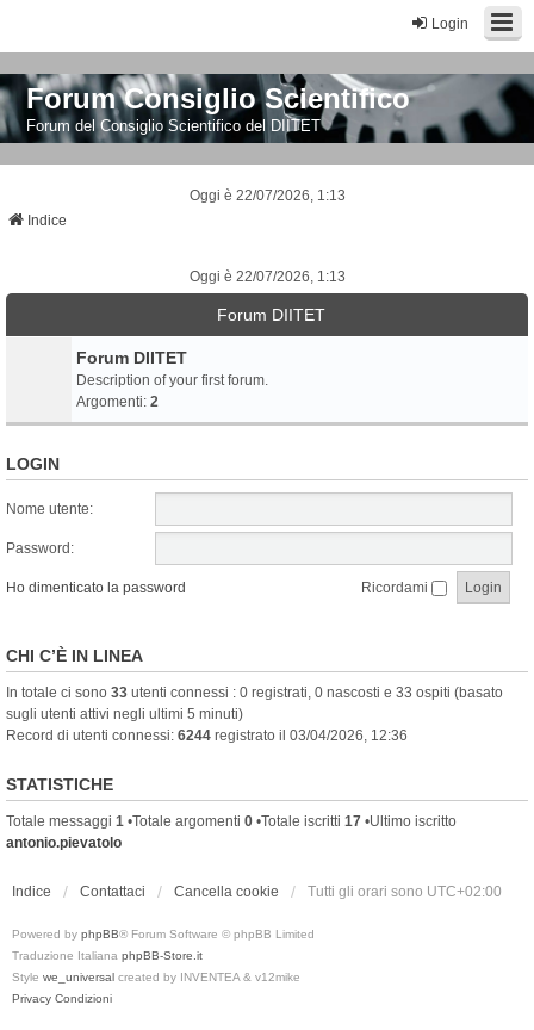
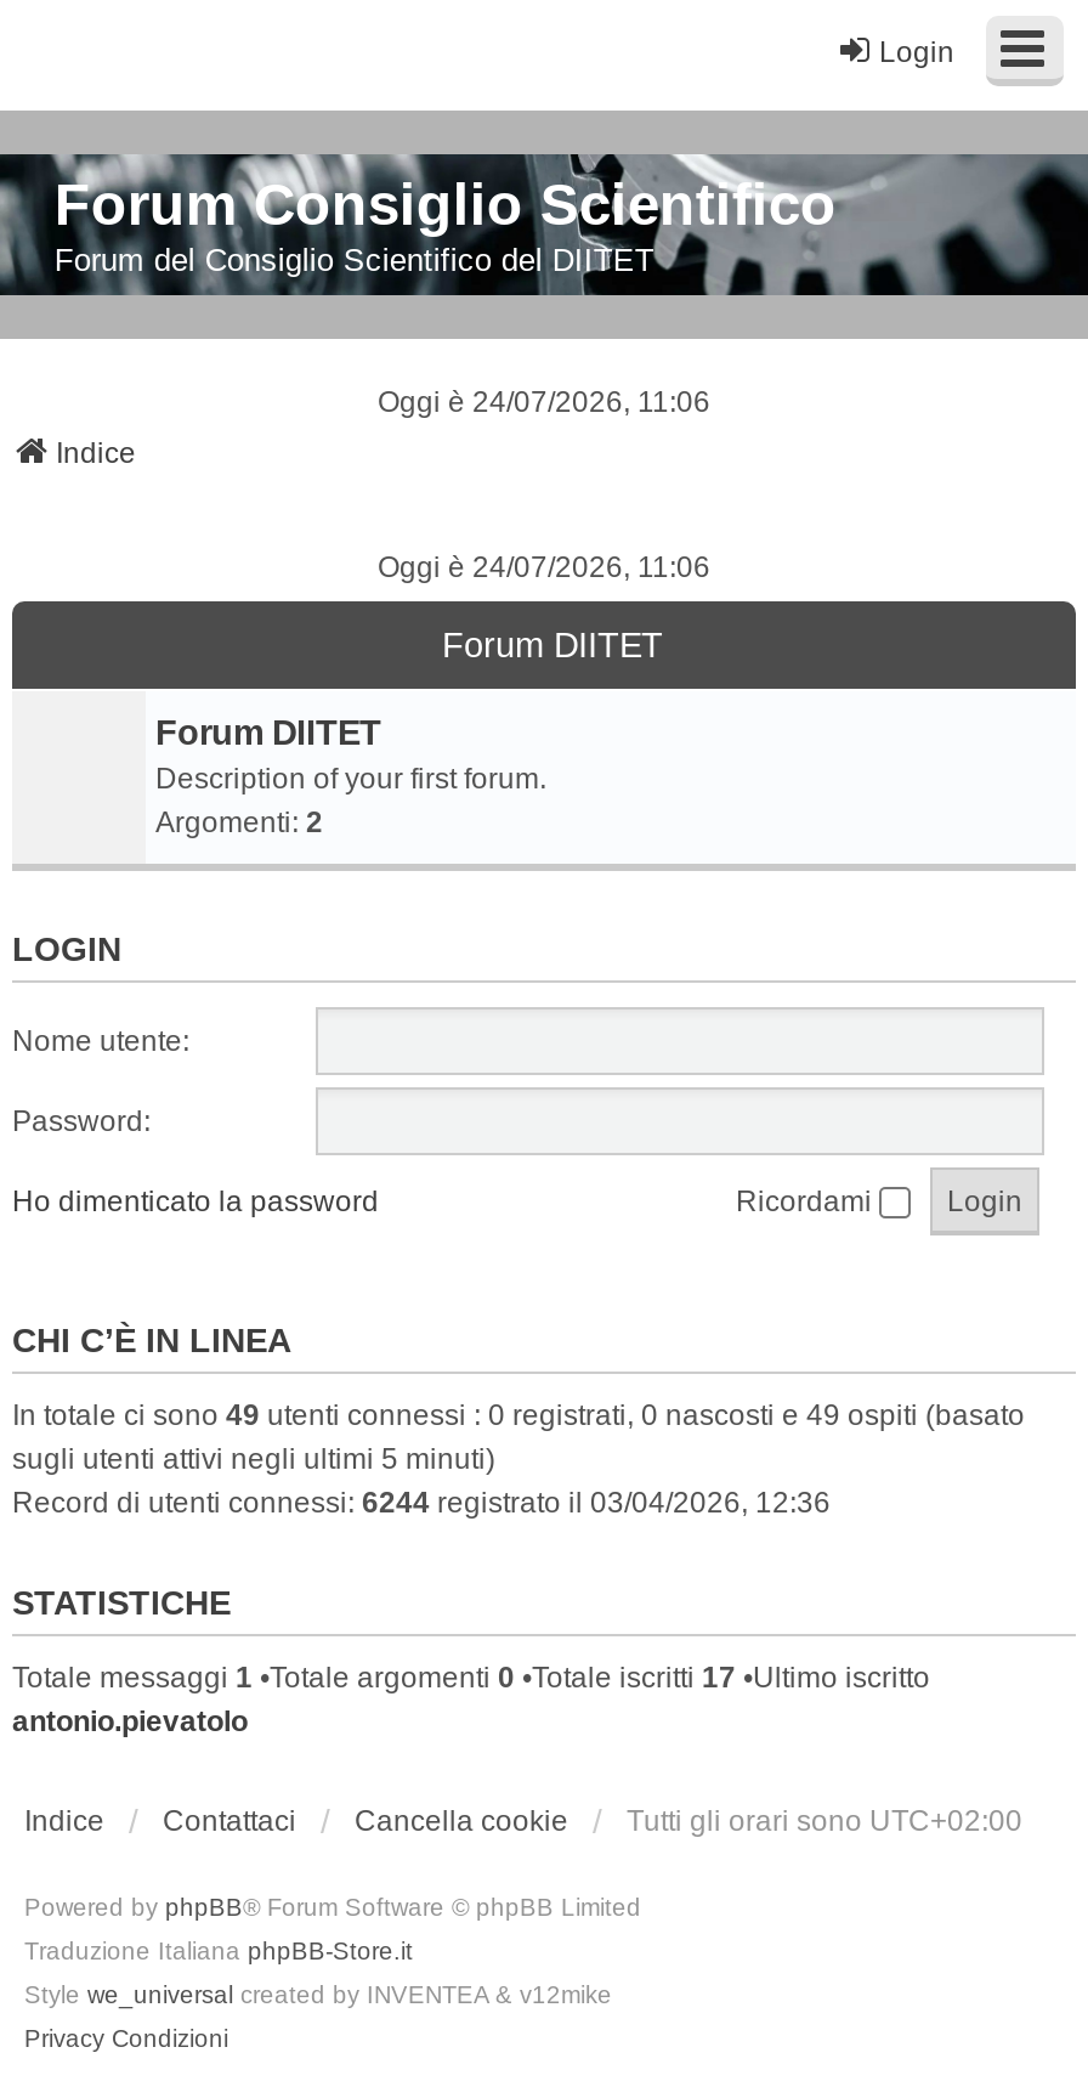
[189,187,345,204] Oggi è 22/07/2026, 1:13 -> [378,385,710,419] Oggi è 24/07/2026, 11:06
[189,268,345,285] Oggi è 22/07/2026, 1:13 -> [378,551,710,585] Oggi è 24/07/2026, 11:06
[6,684,503,701] In totale ci sono 33 utenti connessi : 0 registrati, 0 nascosti e 33 ospiti (basato -> [12,1399,1025,1433] In totale ci sono 49 utenti connessi : 0 registrati, 0 nascosti e 49 ospiti (basato

